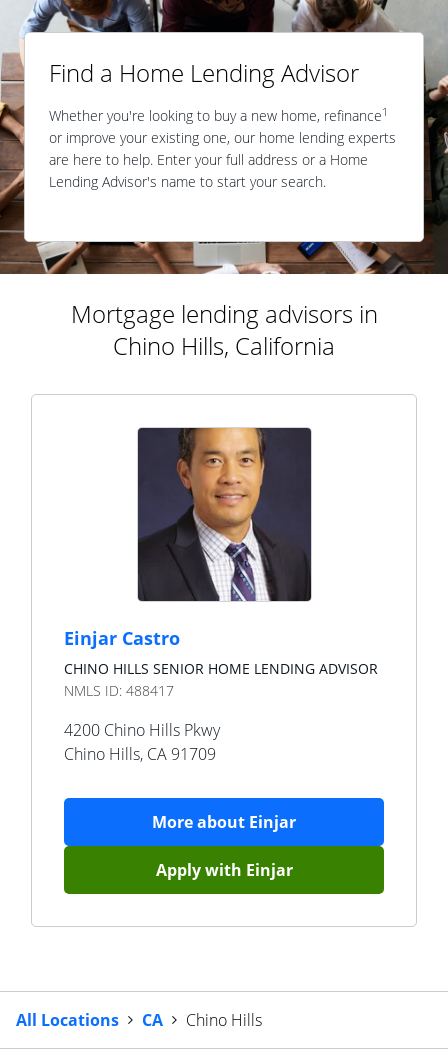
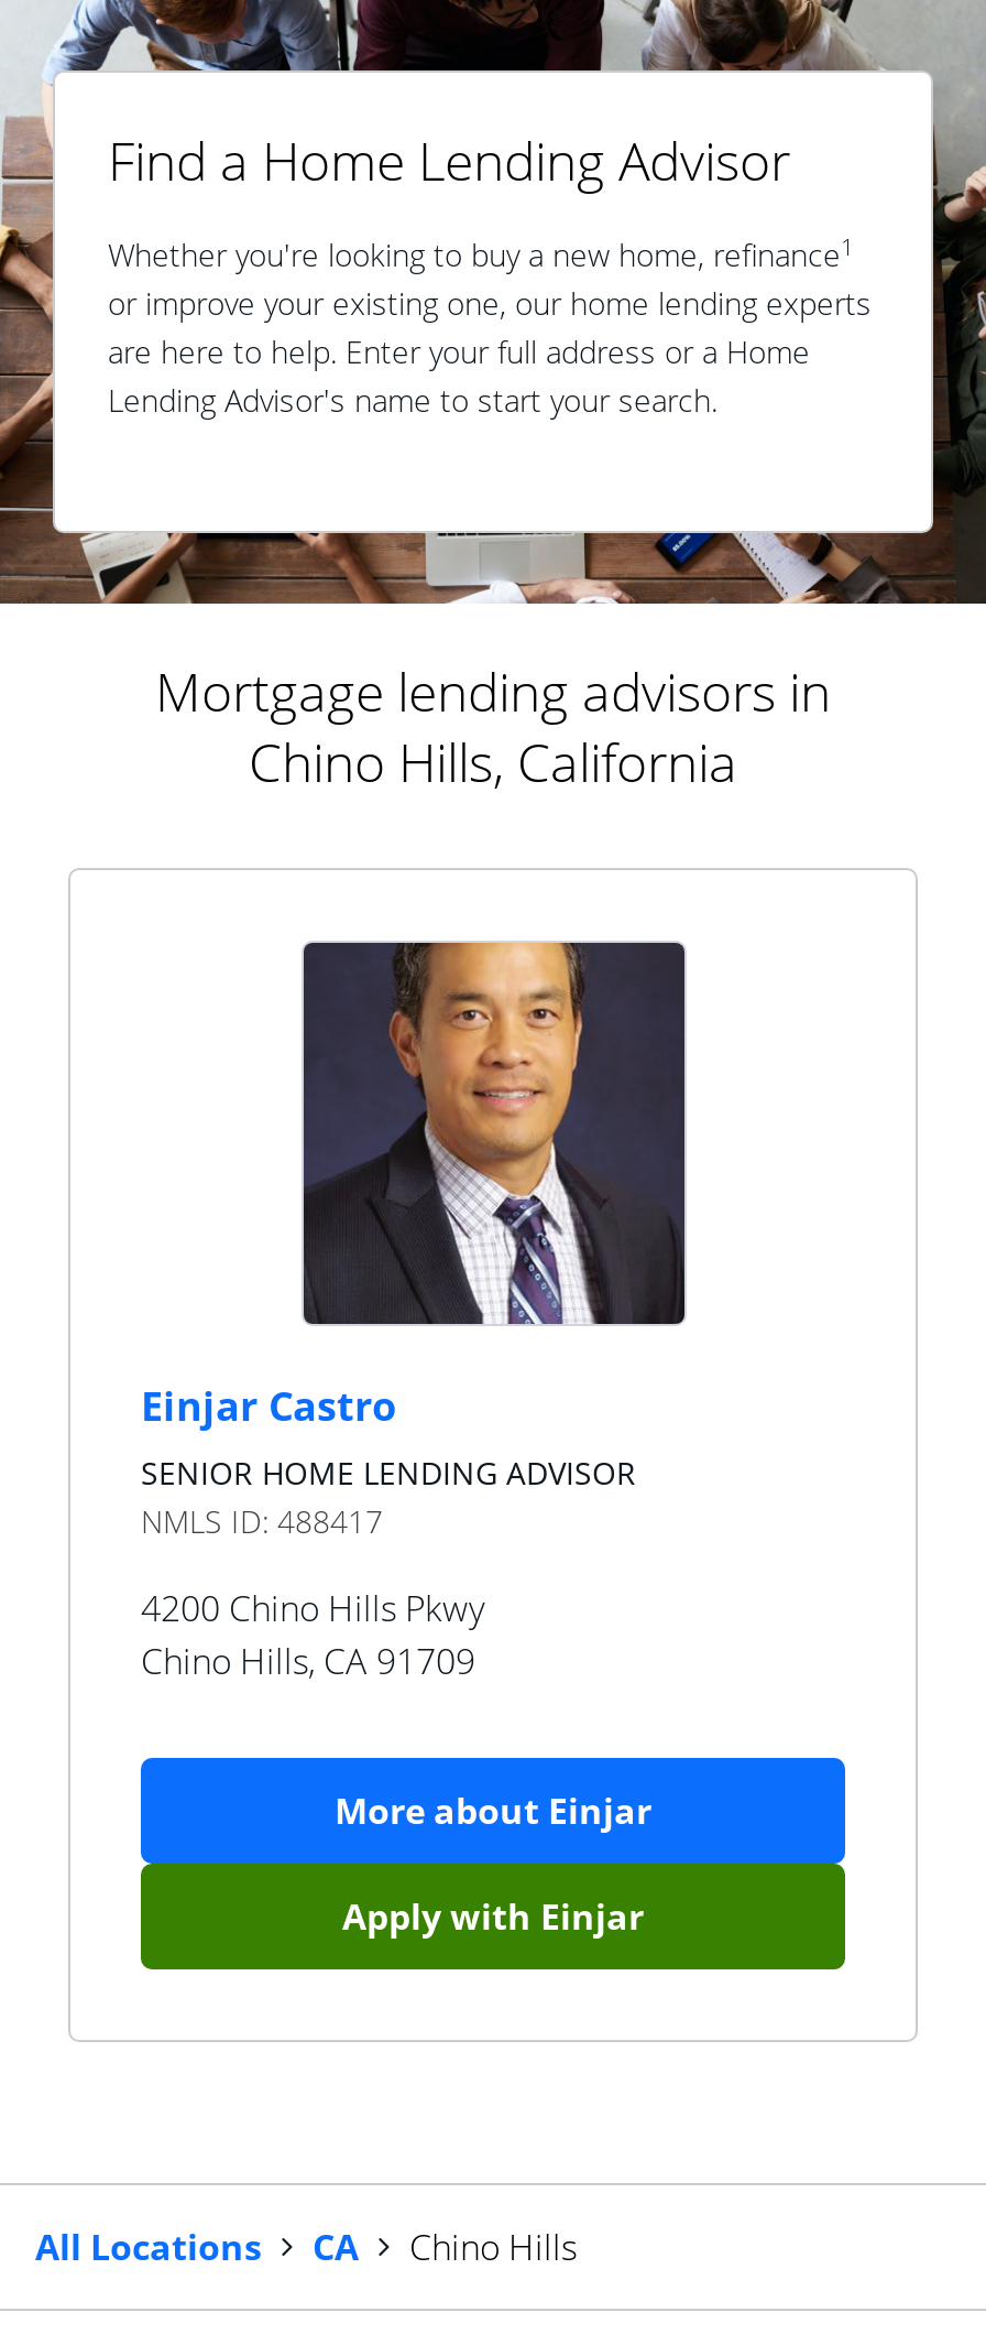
[64,659,378,678] CHINO HILLS SENIOR HOME LENDING ADVISOR -> [141,1452,636,1494] SENIOR HOME LENDING ADVISOR

